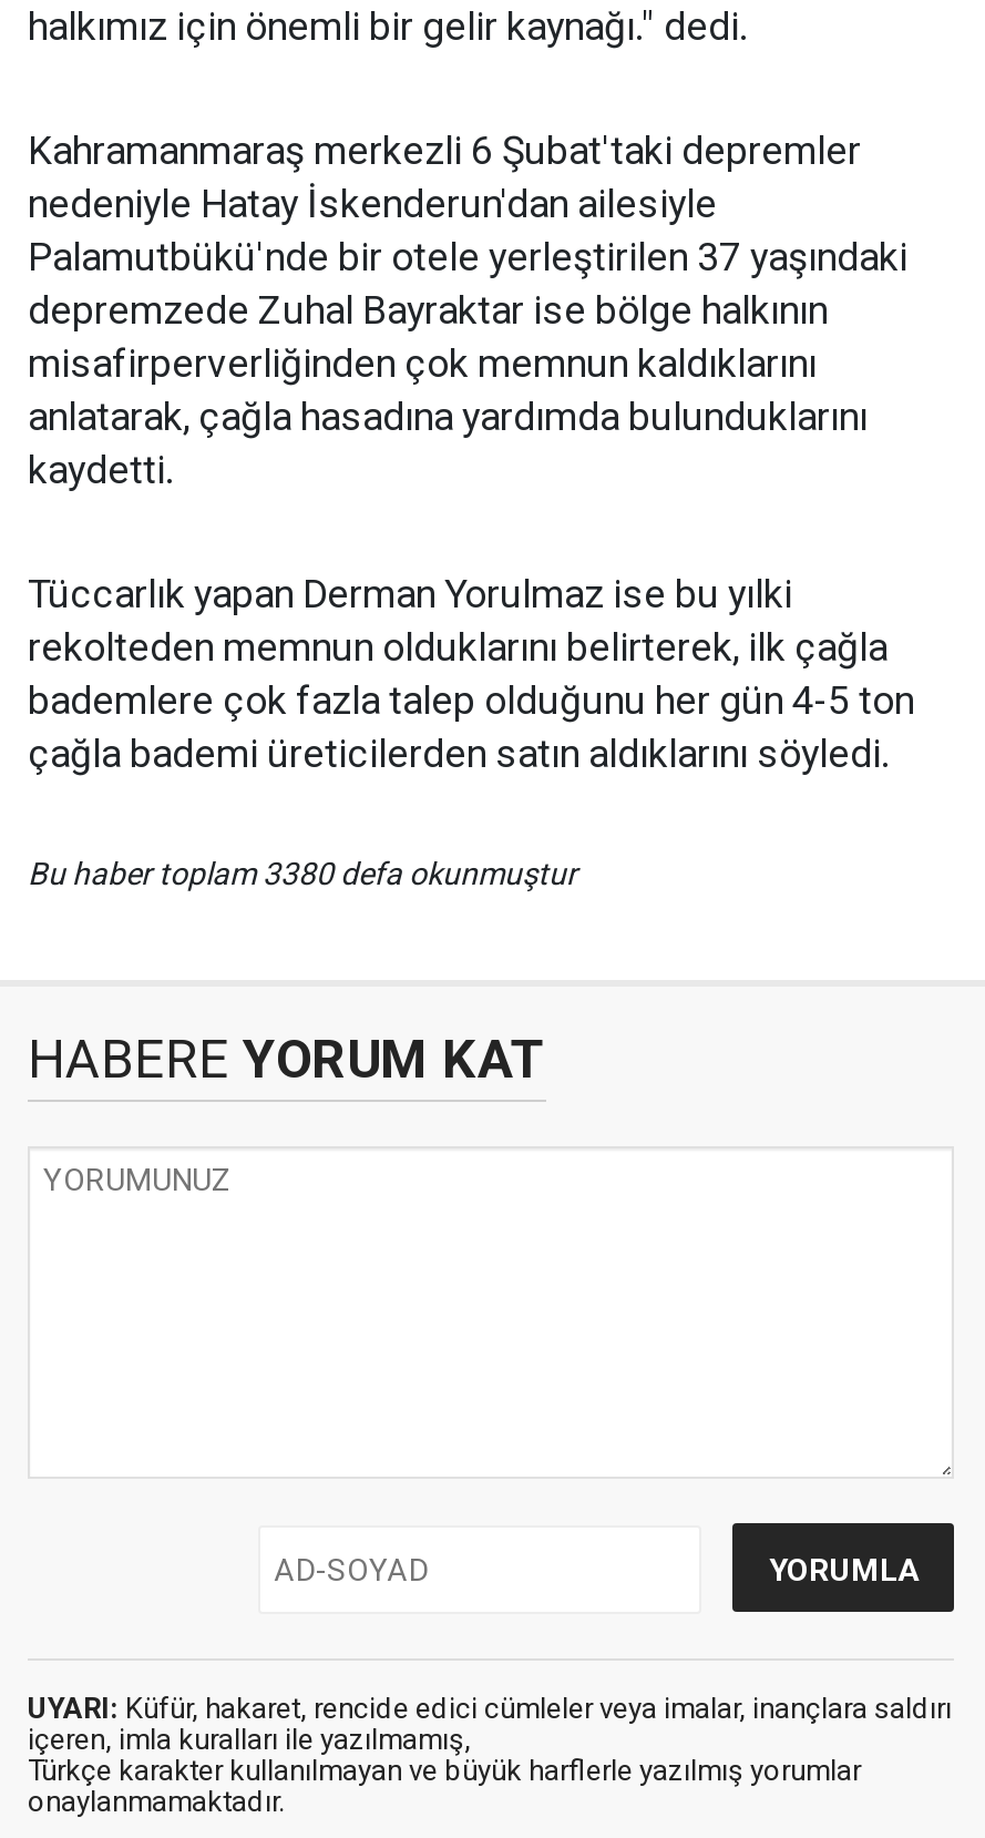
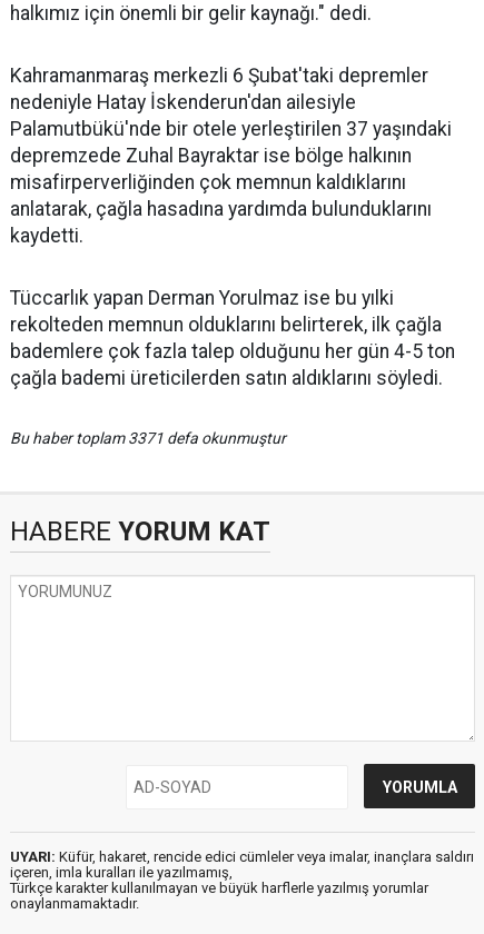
[28,856,577,891] Bu haber toplam 3380 defa okunmuştur -> [10,429,286,447] Bu haber toplam 3371 defa okunmuştur

